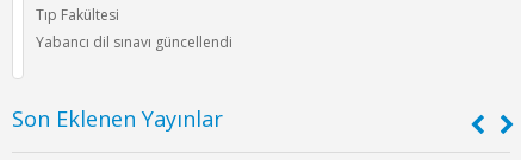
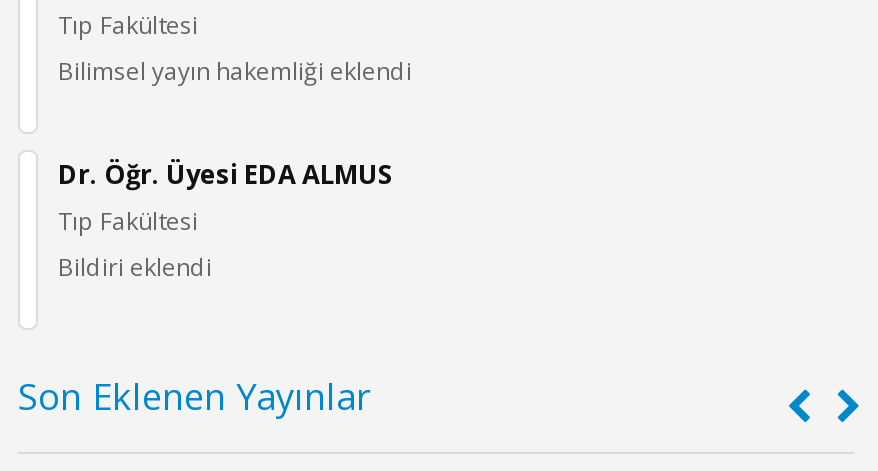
[36,32,232,52] Yabancı dil sınavı güncellendi -> [58,54,412,284] Bilimsel yayın hakemliği eklendi | Dr. Öğr. Üyesi EDA ALMUS | Tıp Fakültesi | Bildiri eklendi

